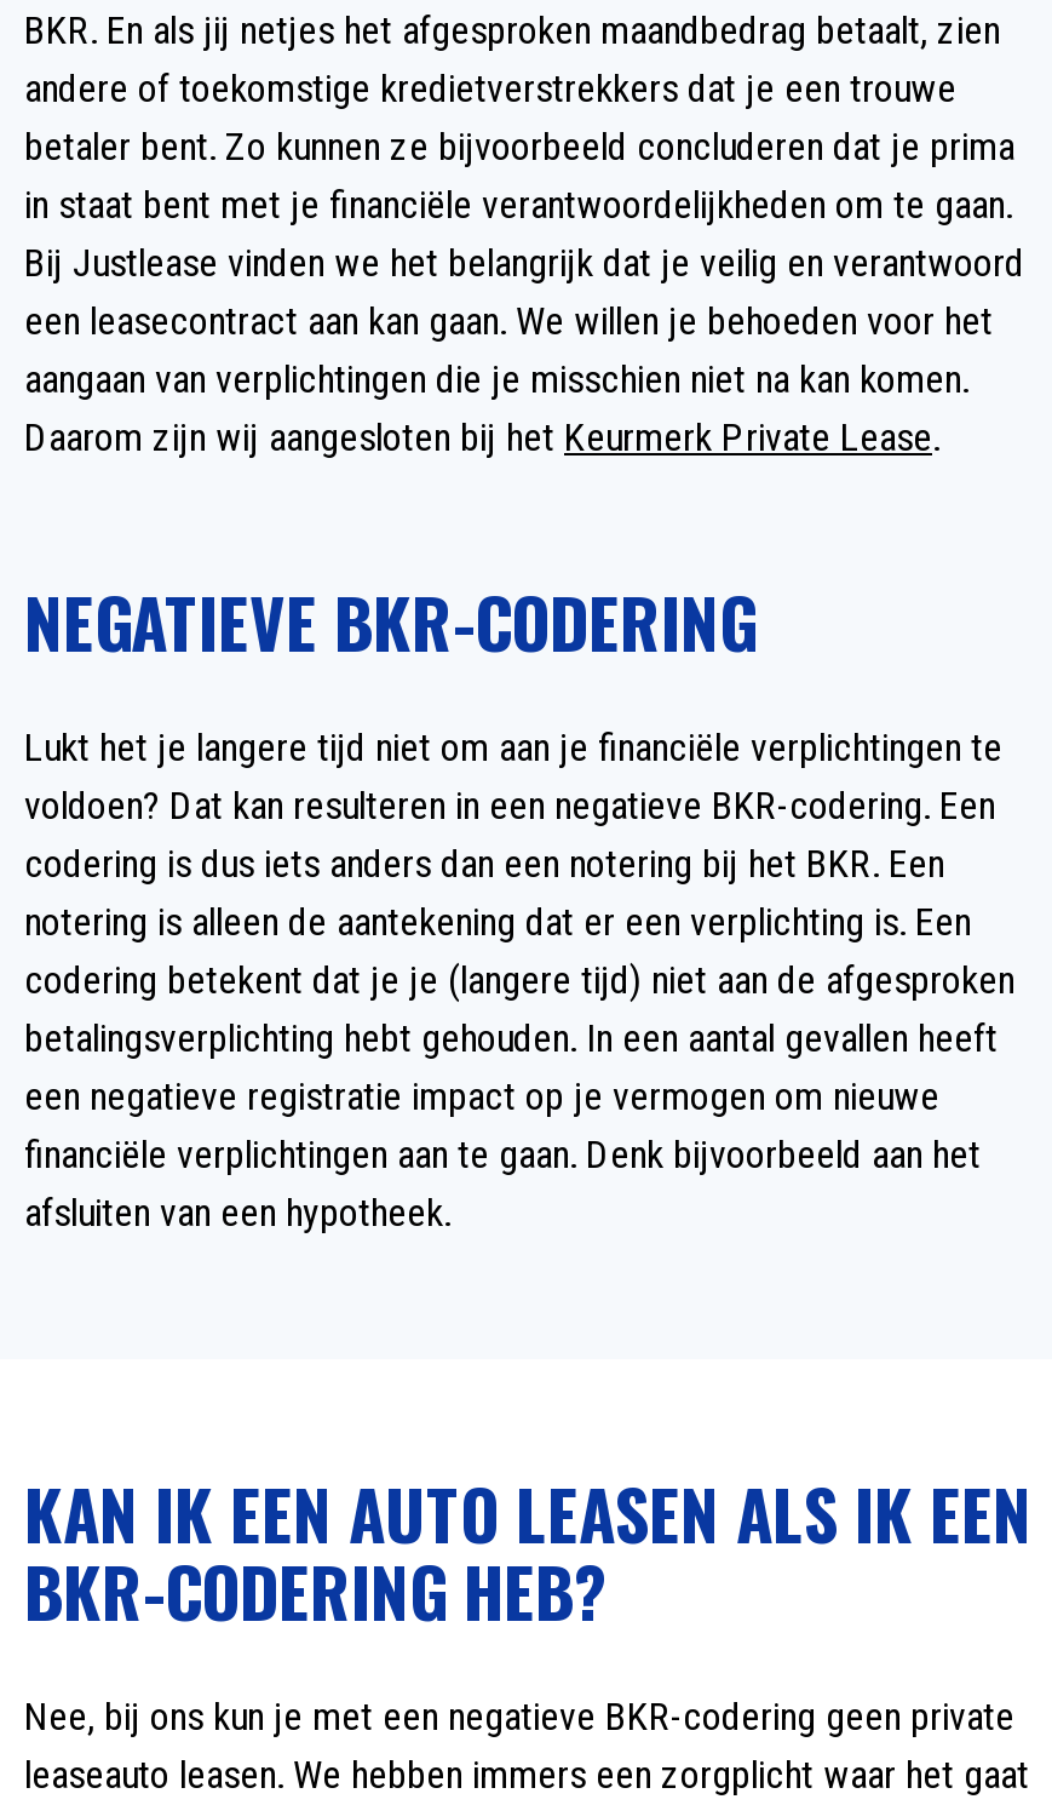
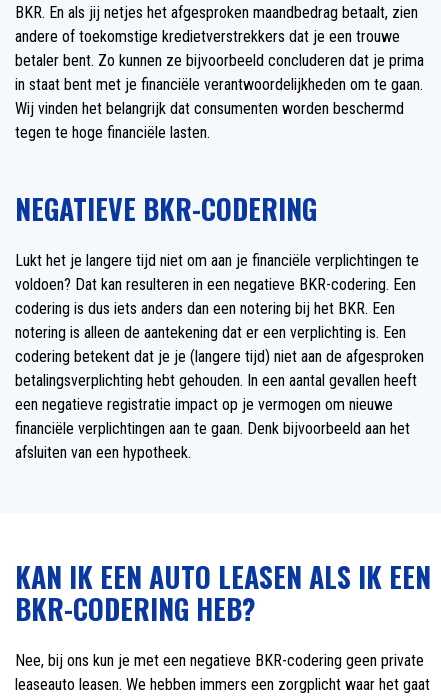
[24,241,1024,461] Bij Justlease vinden we het belangrijk dat je veilig en verantwoord | een leasecontract aan kan gaan. We willen je behoeden voor het | aangaan van verplichtingen die je misschien niet na kan komen. | Daarom zijn wij aangesloten bij het Keurmerk Private Lease. -> [15,99,404,142] Wij vinden het belangrijk dat consumenten worden beschermd | tegen te hoge financiële lasten.

